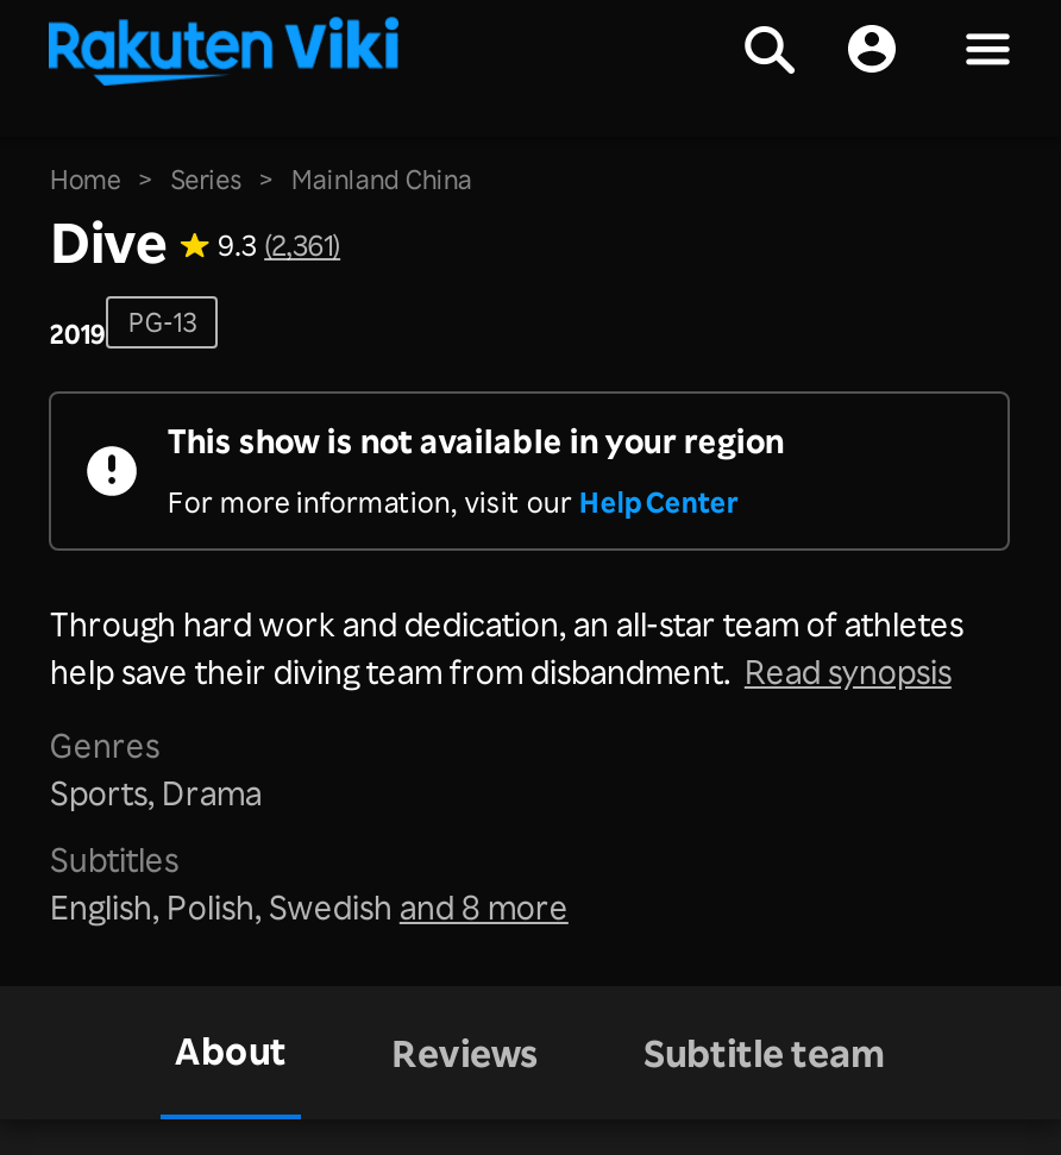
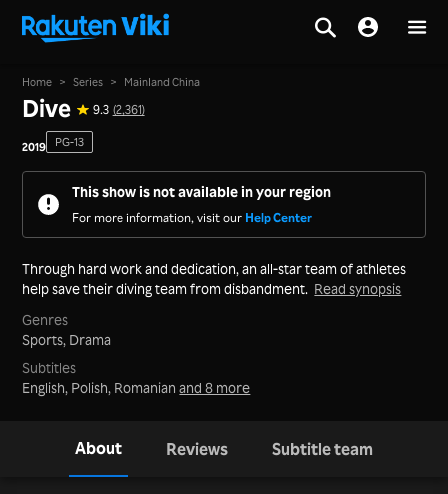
[50,885,568,926] English, Polish, Swedish and 8 more -> [22,379,250,396] English, Polish, Romanian and 8 more

